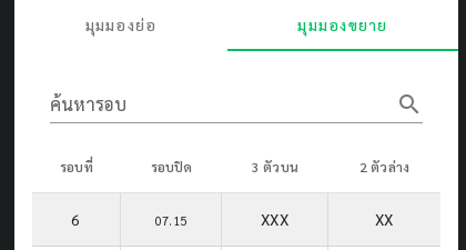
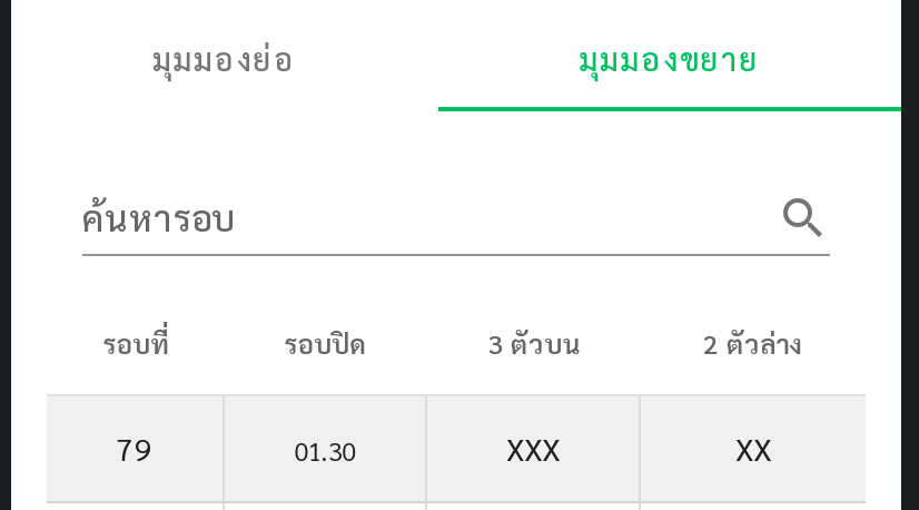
[71,209,80,229] 6 -> [117,427,153,467] 79
[156,212,186,229] 07.15 -> [294,434,356,467] 01.30

